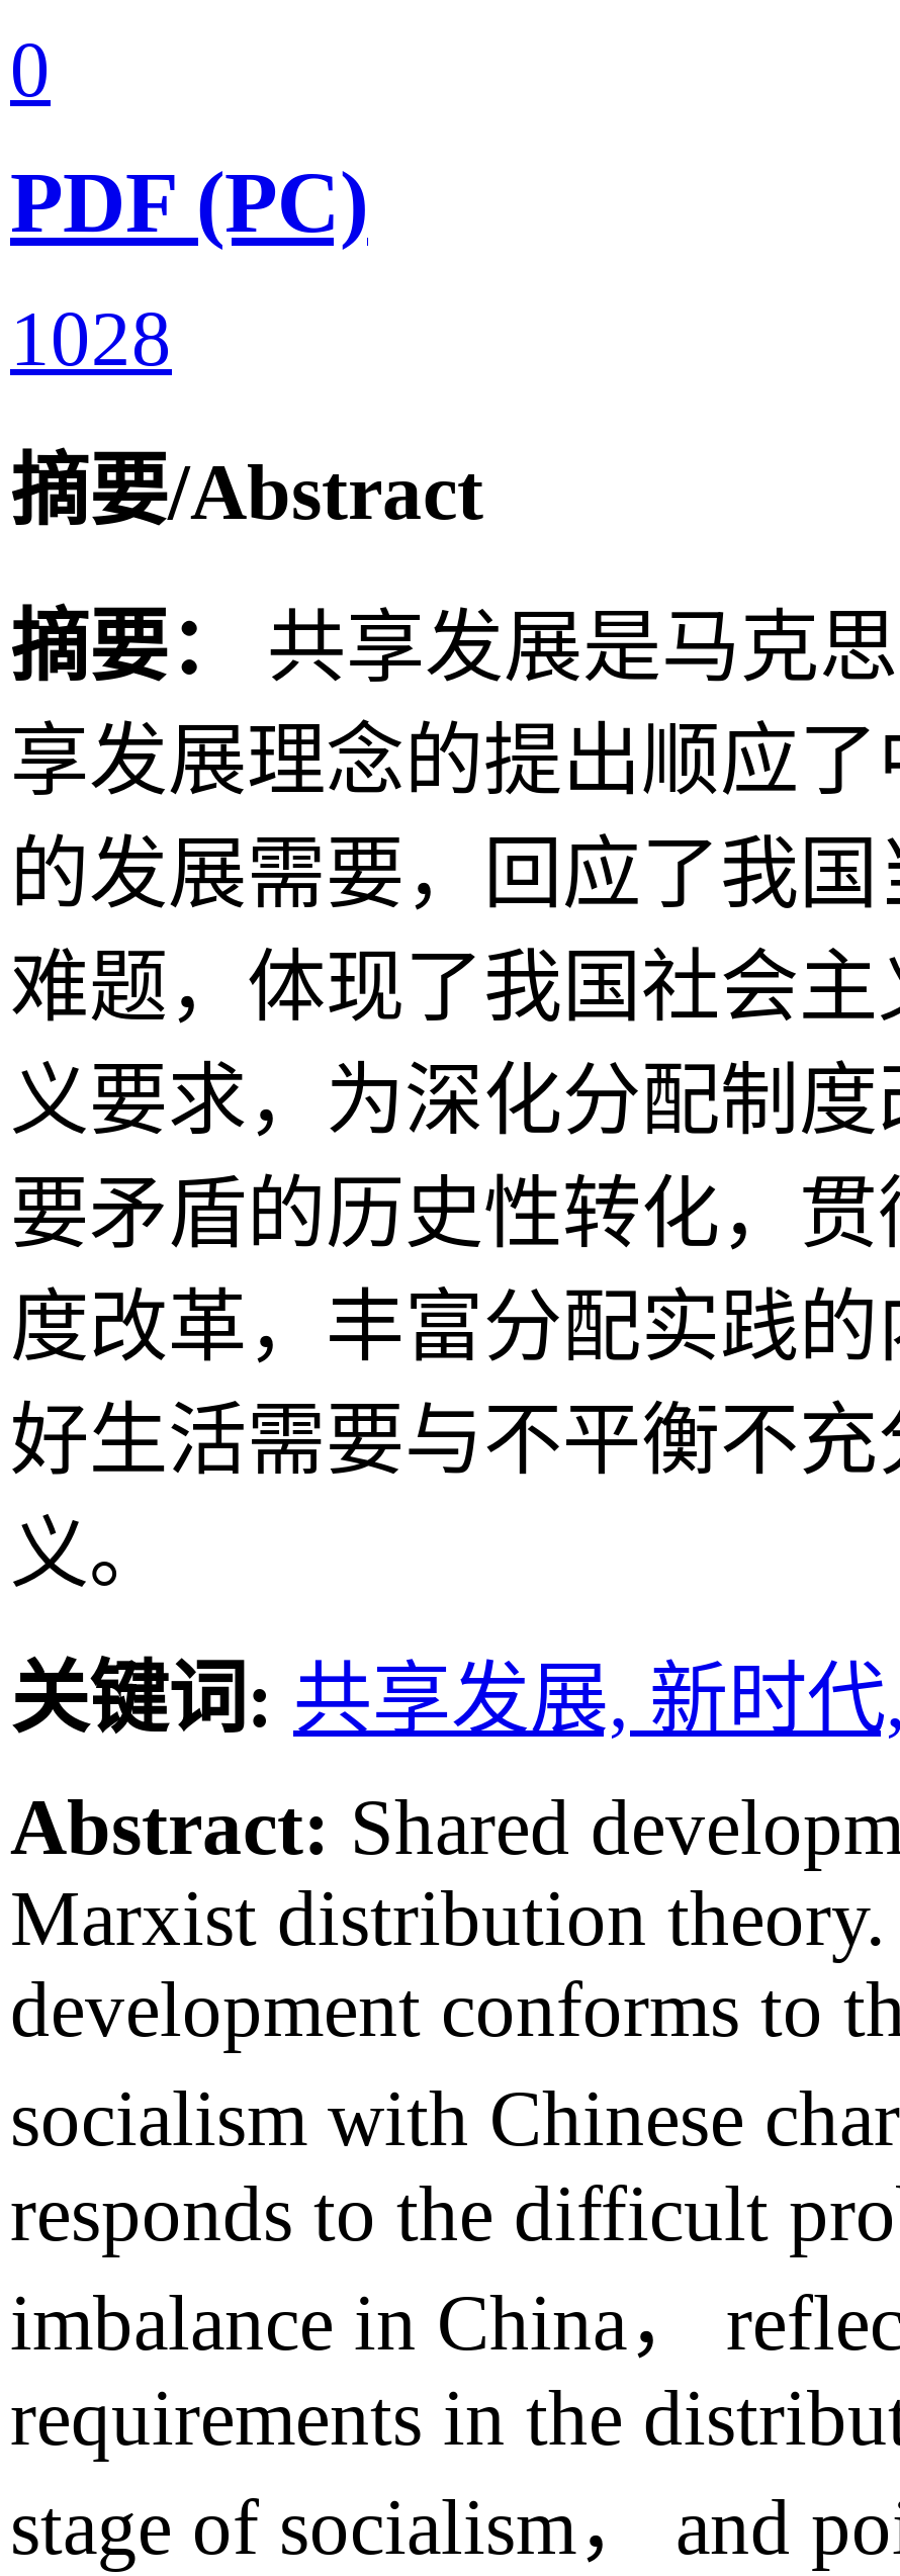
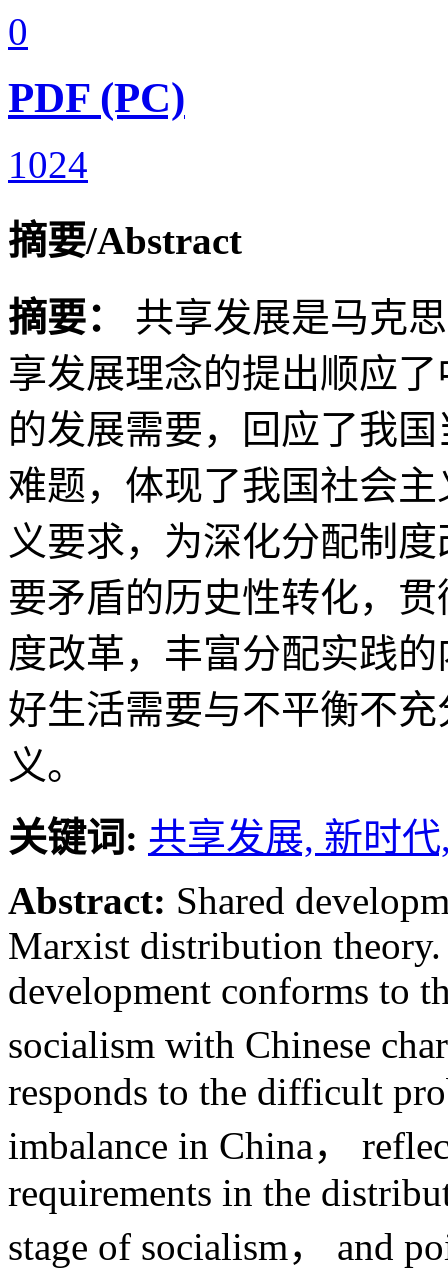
[10,295,172,382] 1028 -> [8,143,88,186] 1024

